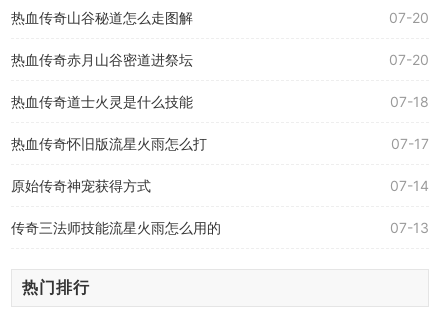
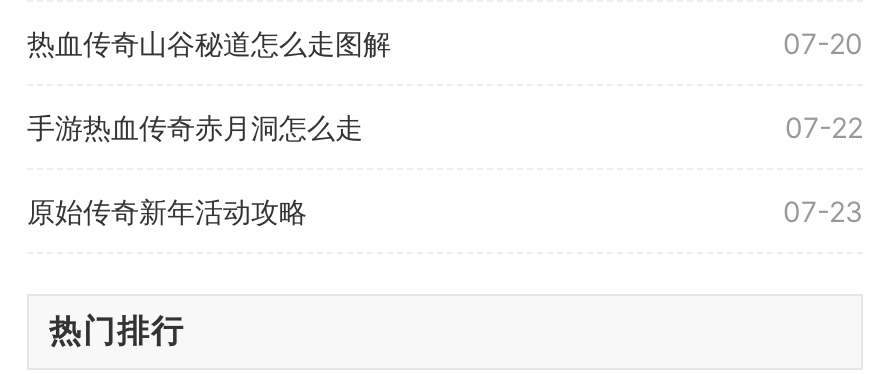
[11,51,429,236] 热血传奇赤月山谷密道进祭坛 | 07-20 | 热血传奇道士火灵是什么技能 | 07-18 | 热血传奇怀旧版流星火雨怎么打 | 07-17 | 原始传奇神宠获得方式 | 07-14 | 传奇三法师技能流星火雨怎么用的 | 07-13 -> [27,110,863,228] 手游热血传奇赤月洞怎么走 | 07-22 | 原始传奇新年活动攻略 | 07-23

